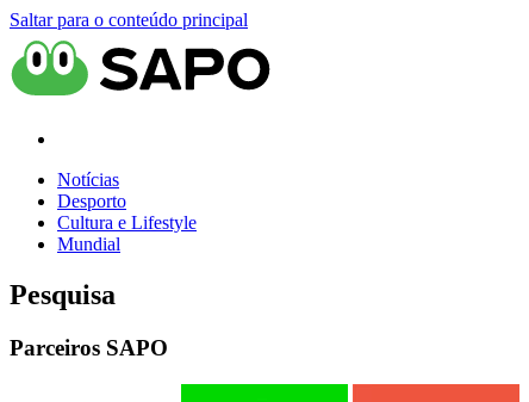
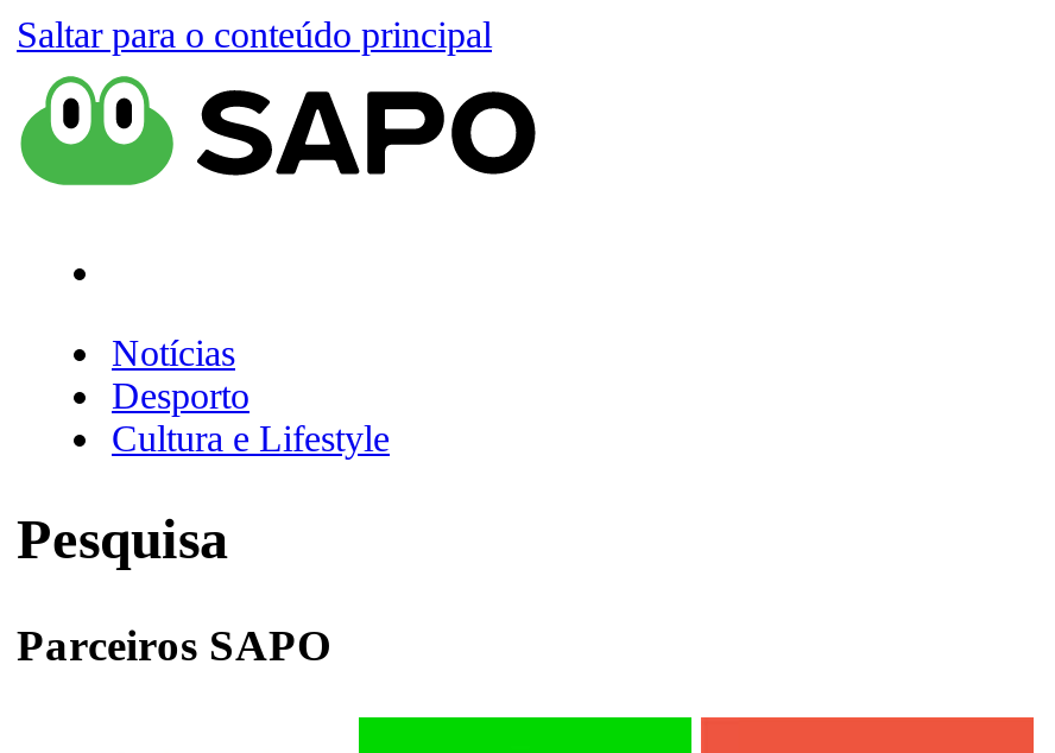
[57,234,120,254] Mundial -> none

